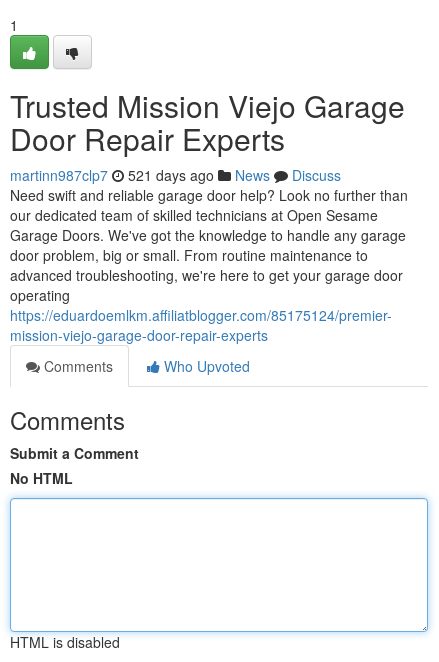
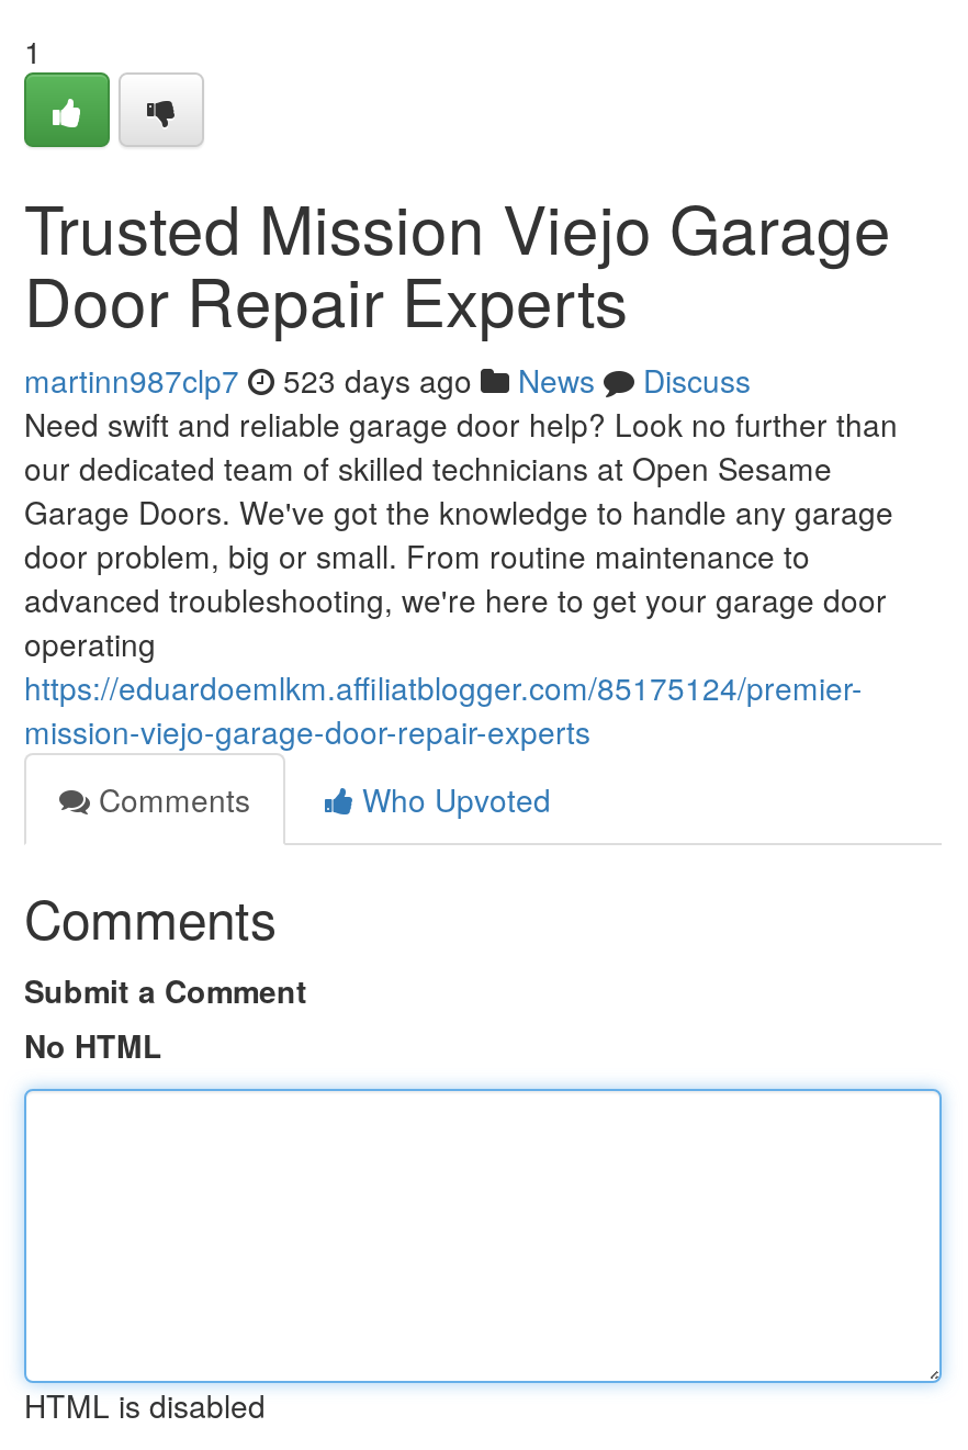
[10,165,341,185] martinn987clp7 521 days ago News Discuss -> [24,358,751,402] martinn987clp7 523 days ago News Discuss

